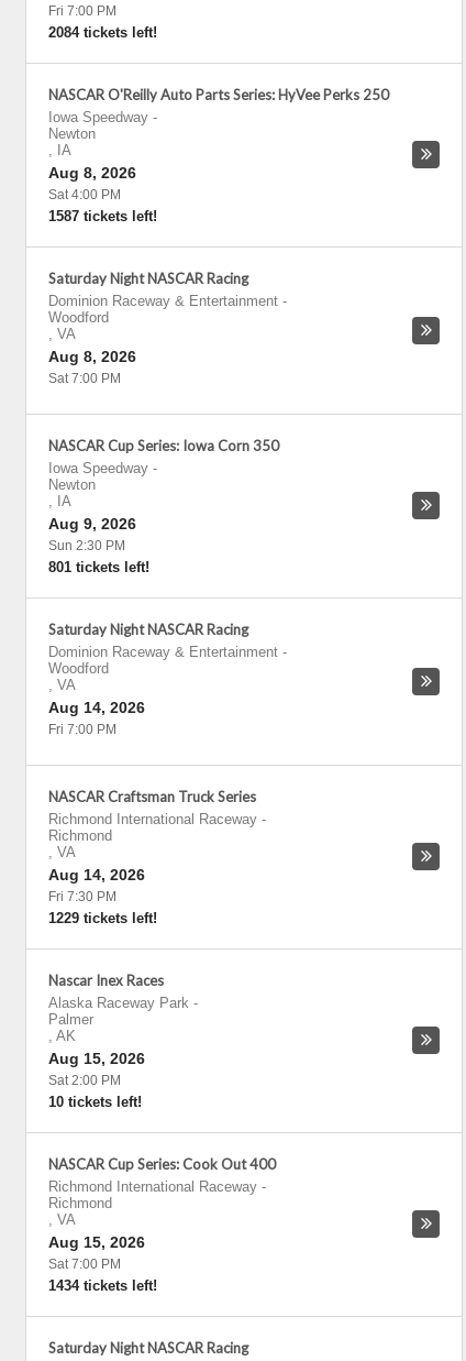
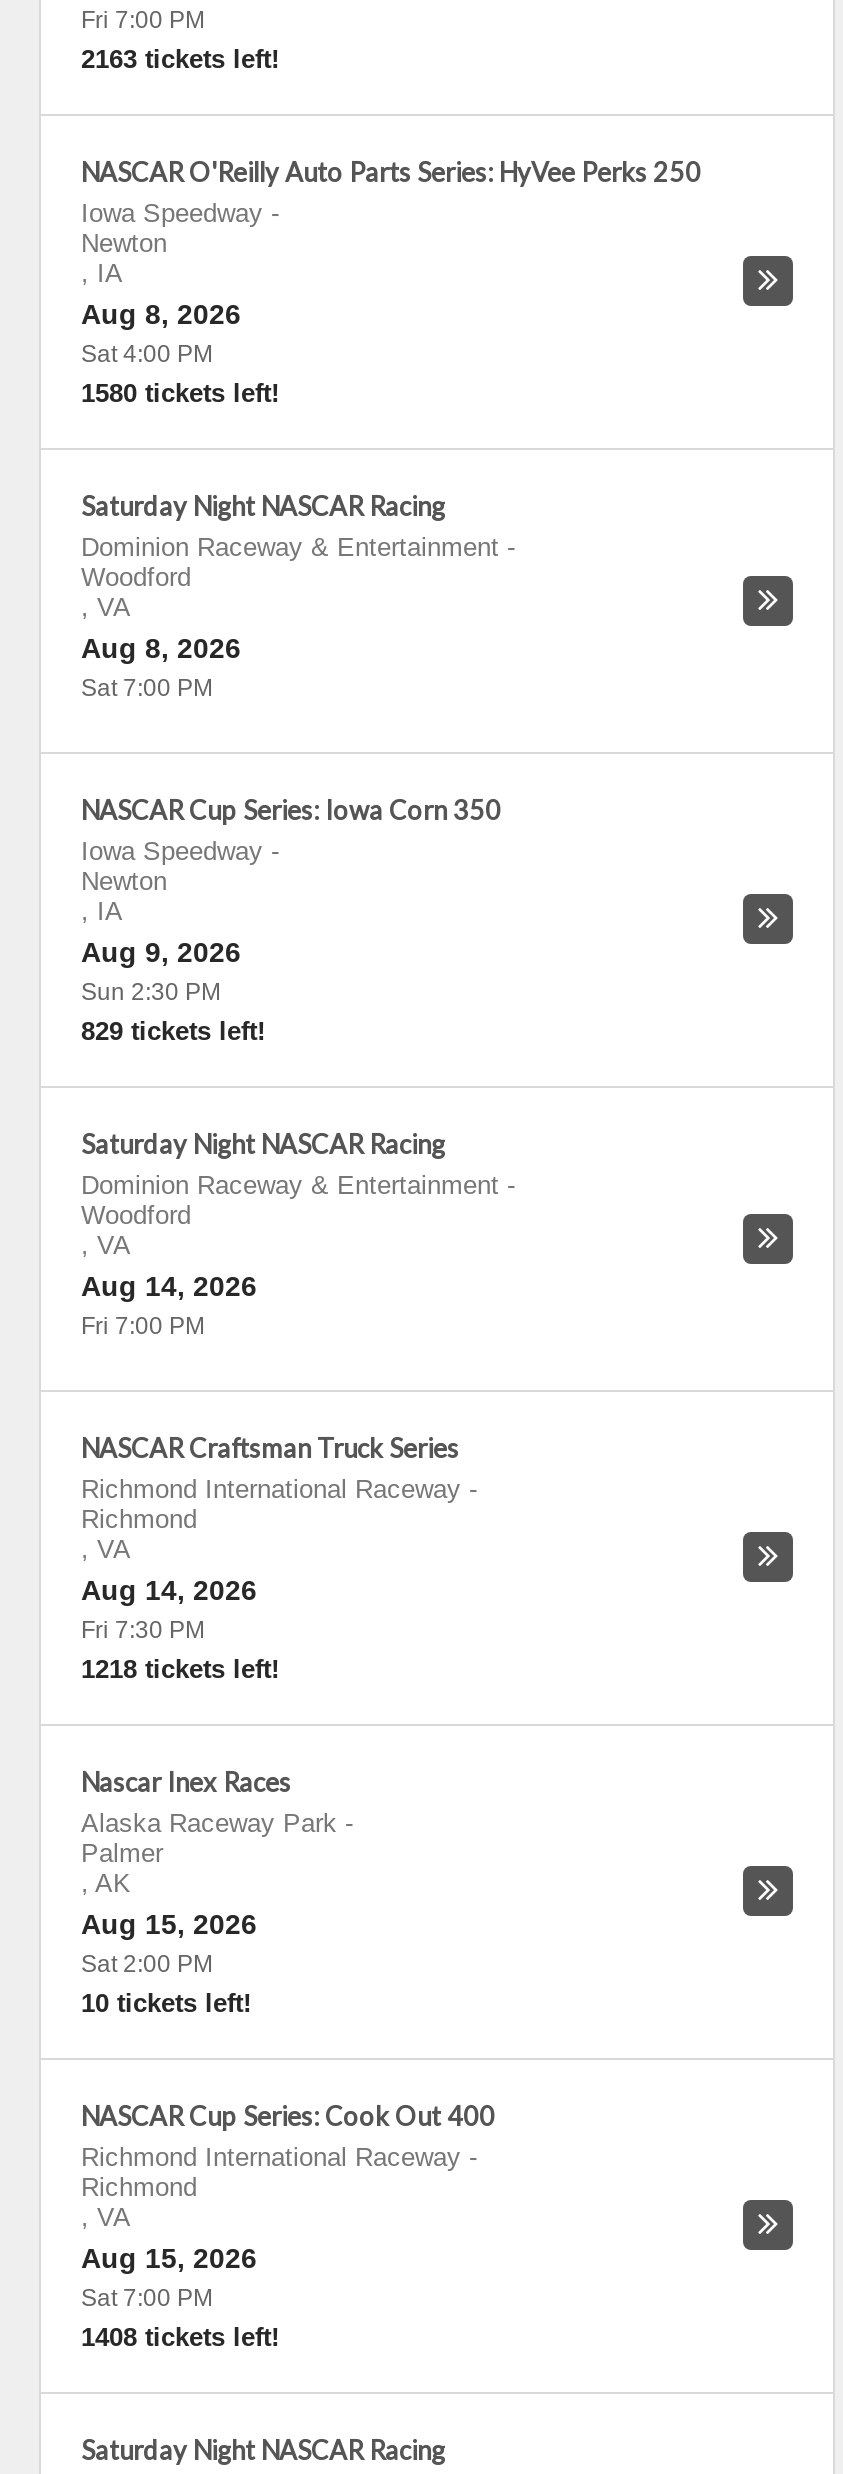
[48,24,157,41] 2084 tickets left! -> [81,44,279,74] 2163 tickets left!
[48,208,157,224] 1587 tickets left! -> [81,378,279,408] 1580 tickets left!
[48,559,149,575] 801 tickets left! -> [81,1016,265,1046] 829 tickets left!
[48,910,157,926] 1229 tickets left! -> [81,1654,279,1684] 1218 tickets left!
[48,1277,157,1294] 1434 tickets left! -> [81,2322,279,2352] 1408 tickets left!

